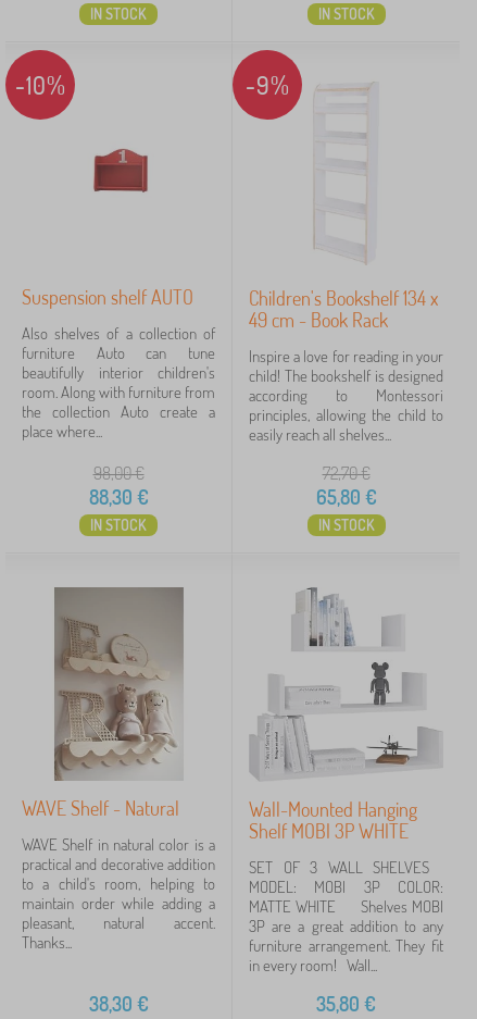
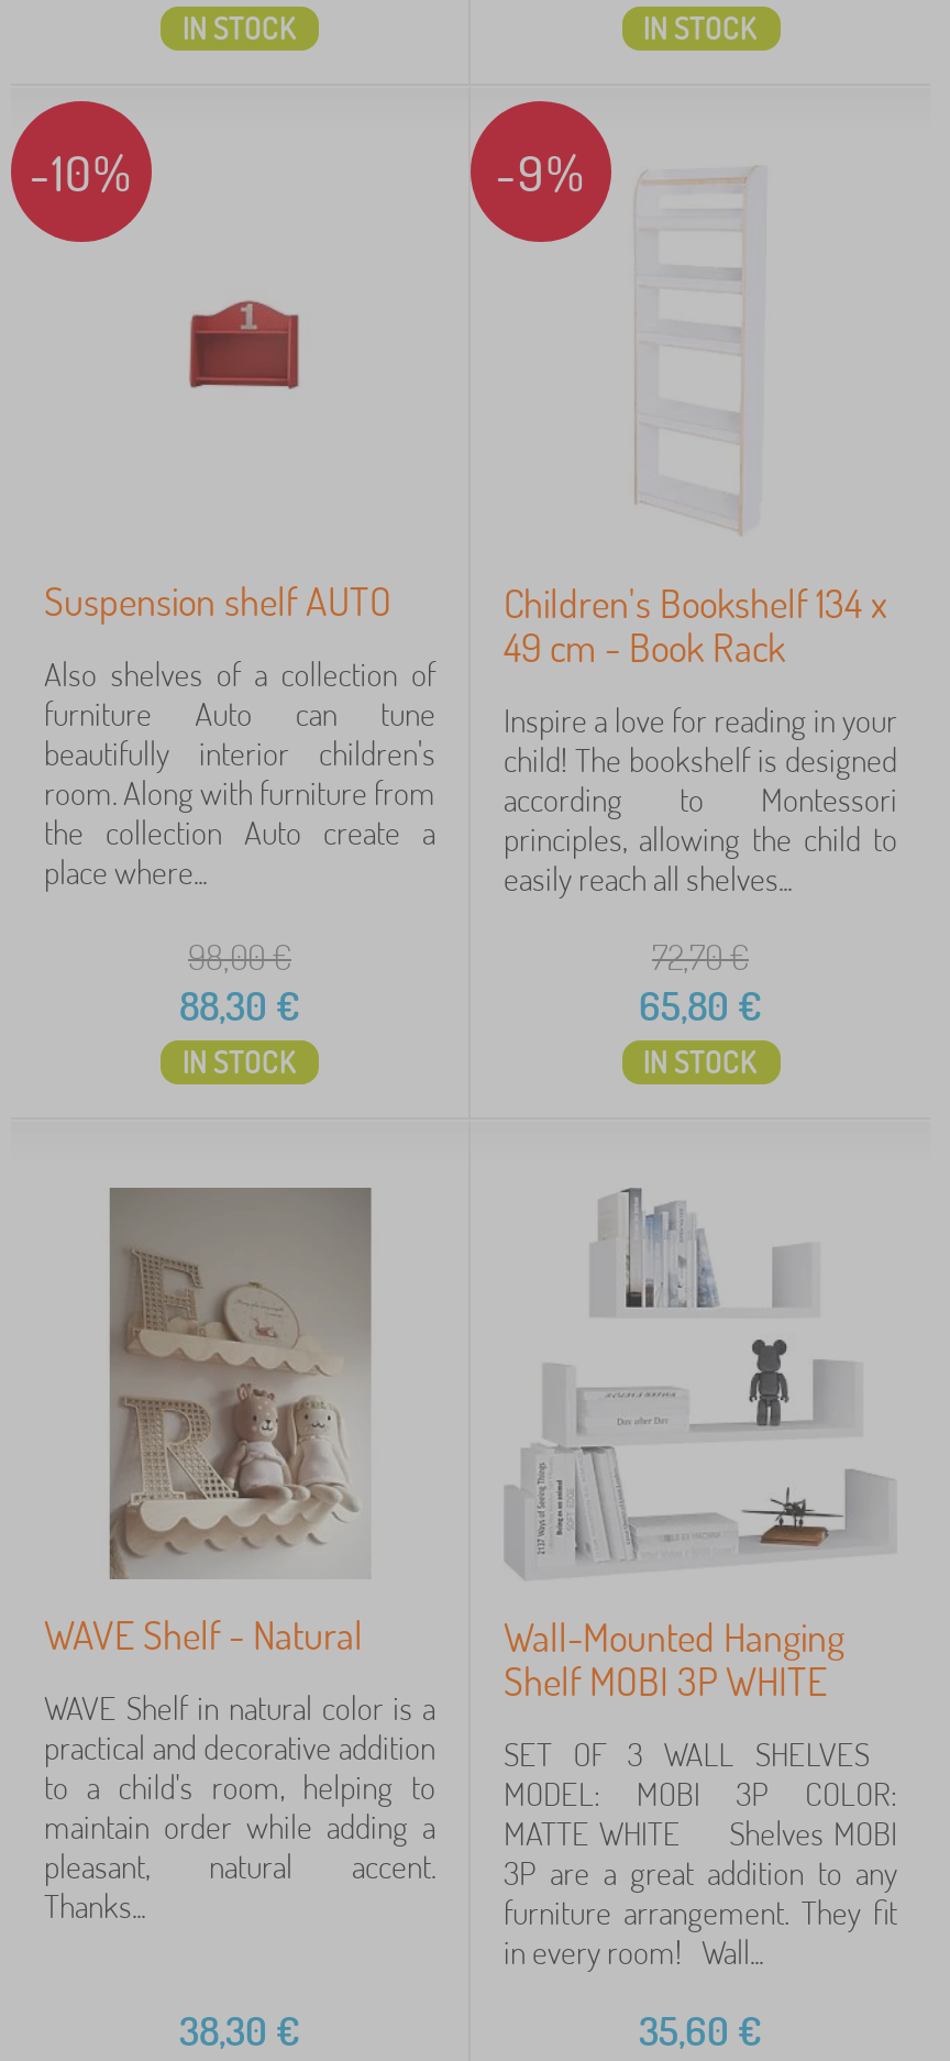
[316,992,376,1016] 35,80 € -> [639,2006,762,2054] 35,60 €

